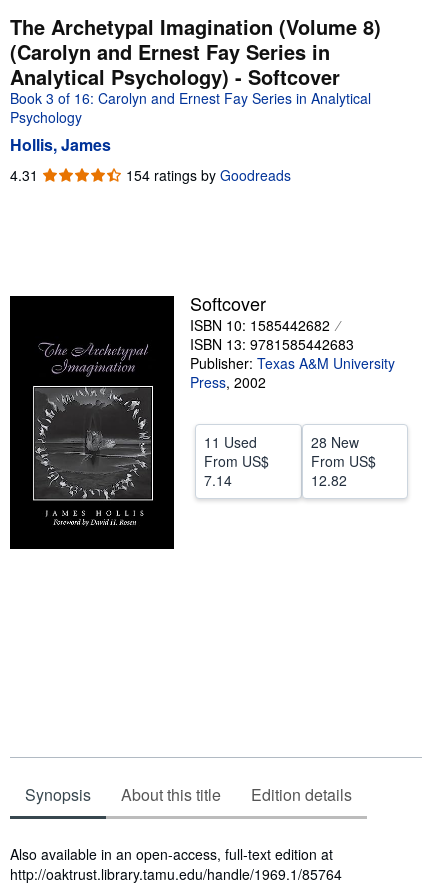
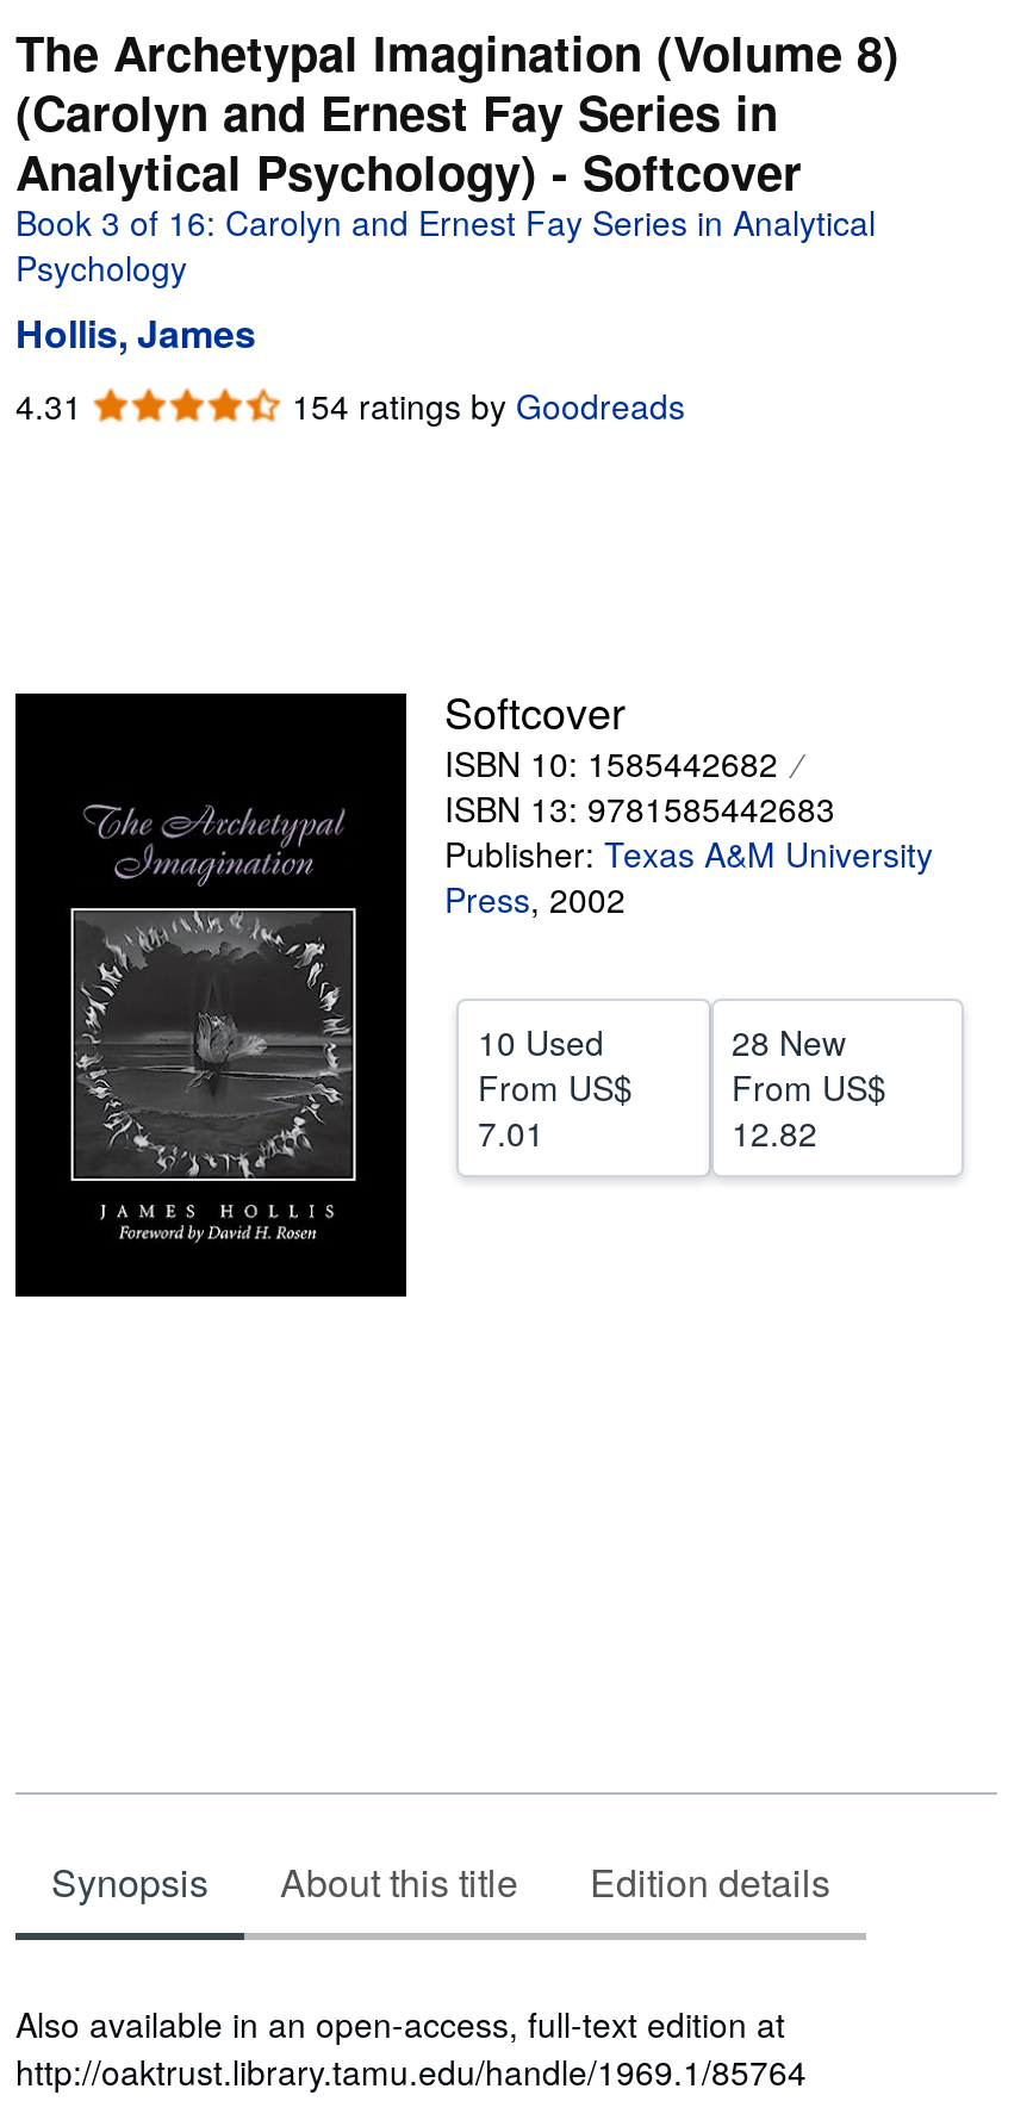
[204,432,257,452] 11 Used -> [478,1018,604,1065] 10 Used
[204,470,232,490] 7.14 -> [478,1108,544,1156] 7.01

